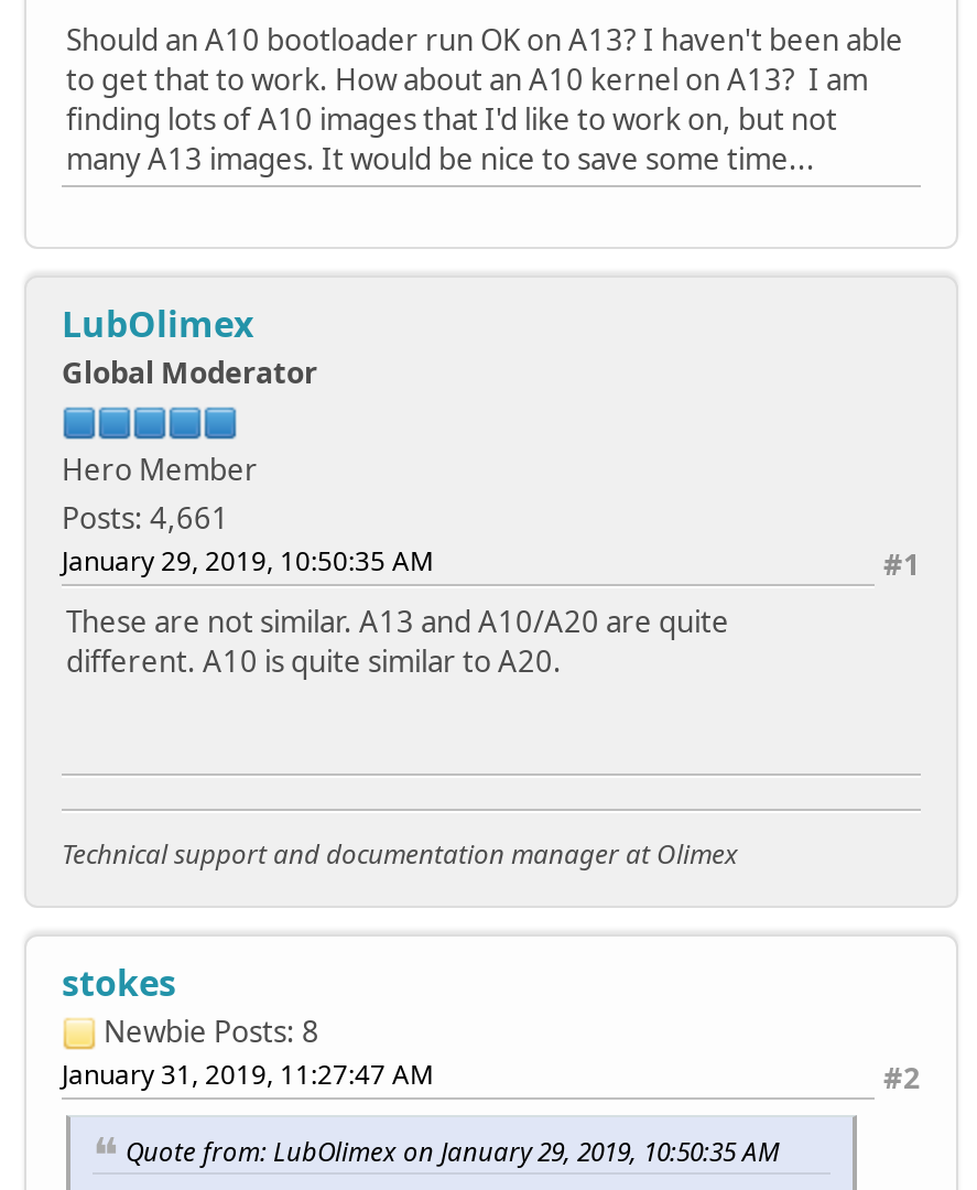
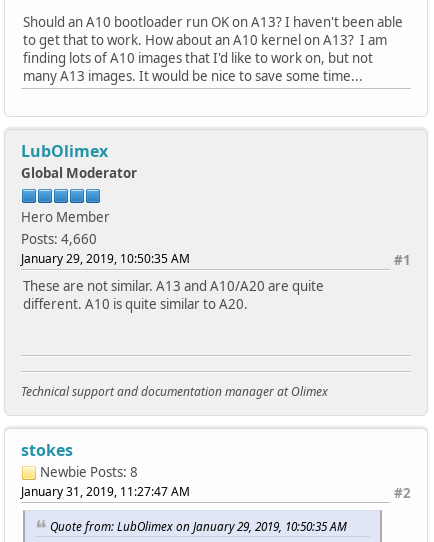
[62,497,229,537] Posts: 4,661 -> [21,229,97,247] Posts: 4,660

